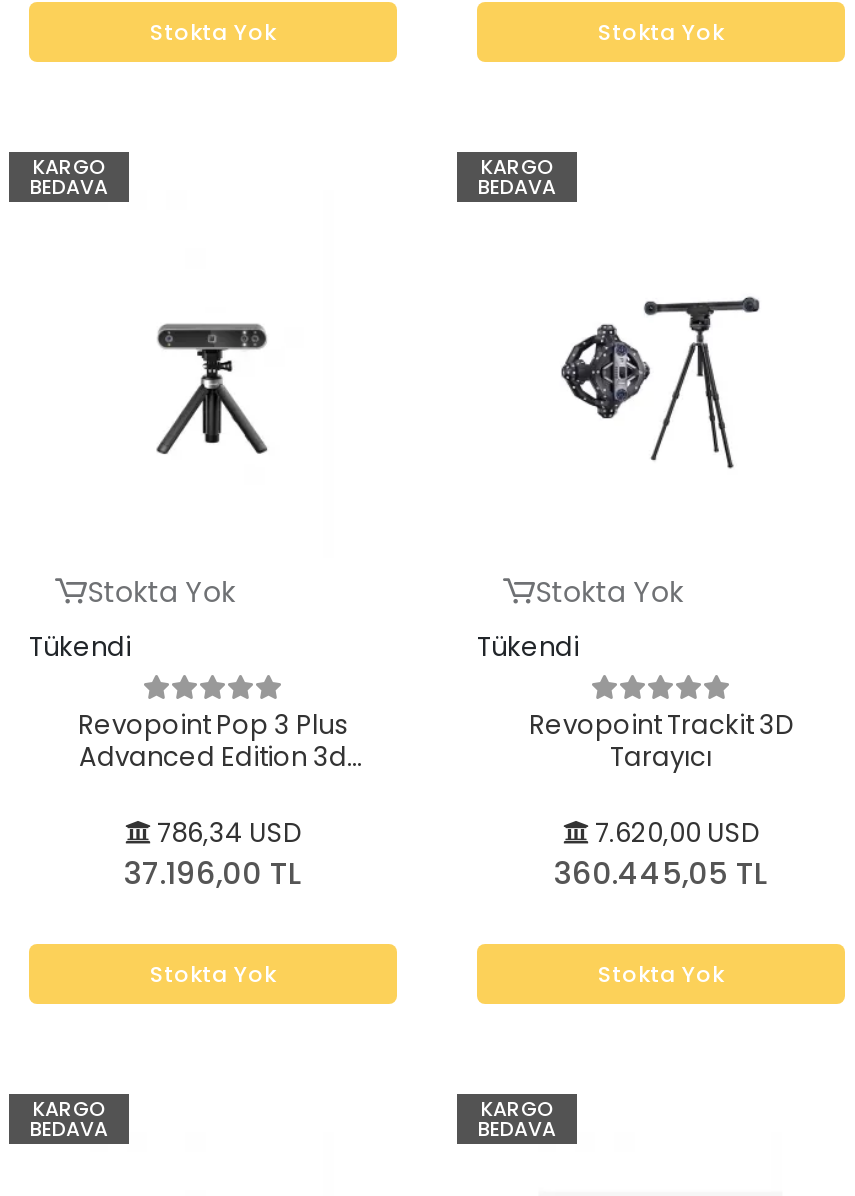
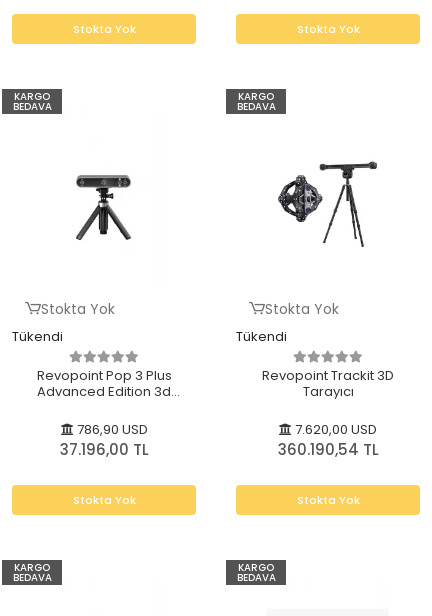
[151,813,301,851] 786,34 USD -> [73,419,147,438] 786,90 USD
[554,851,768,893] 360.445,05 TL -> [277,438,378,459] 360.190,54 TL

